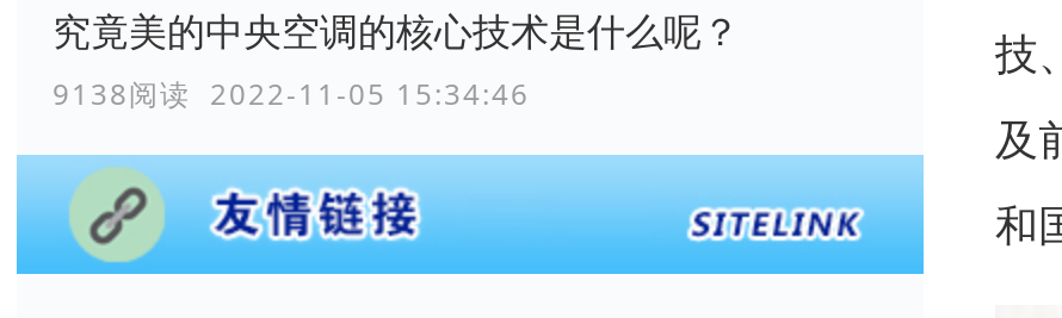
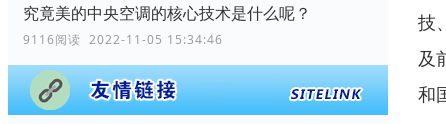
[53,74,530,115] 9138阅读 2022-11-05 15:34:46 -> [23,31,223,48] 9116阅读 2022-11-05 15:34:46

